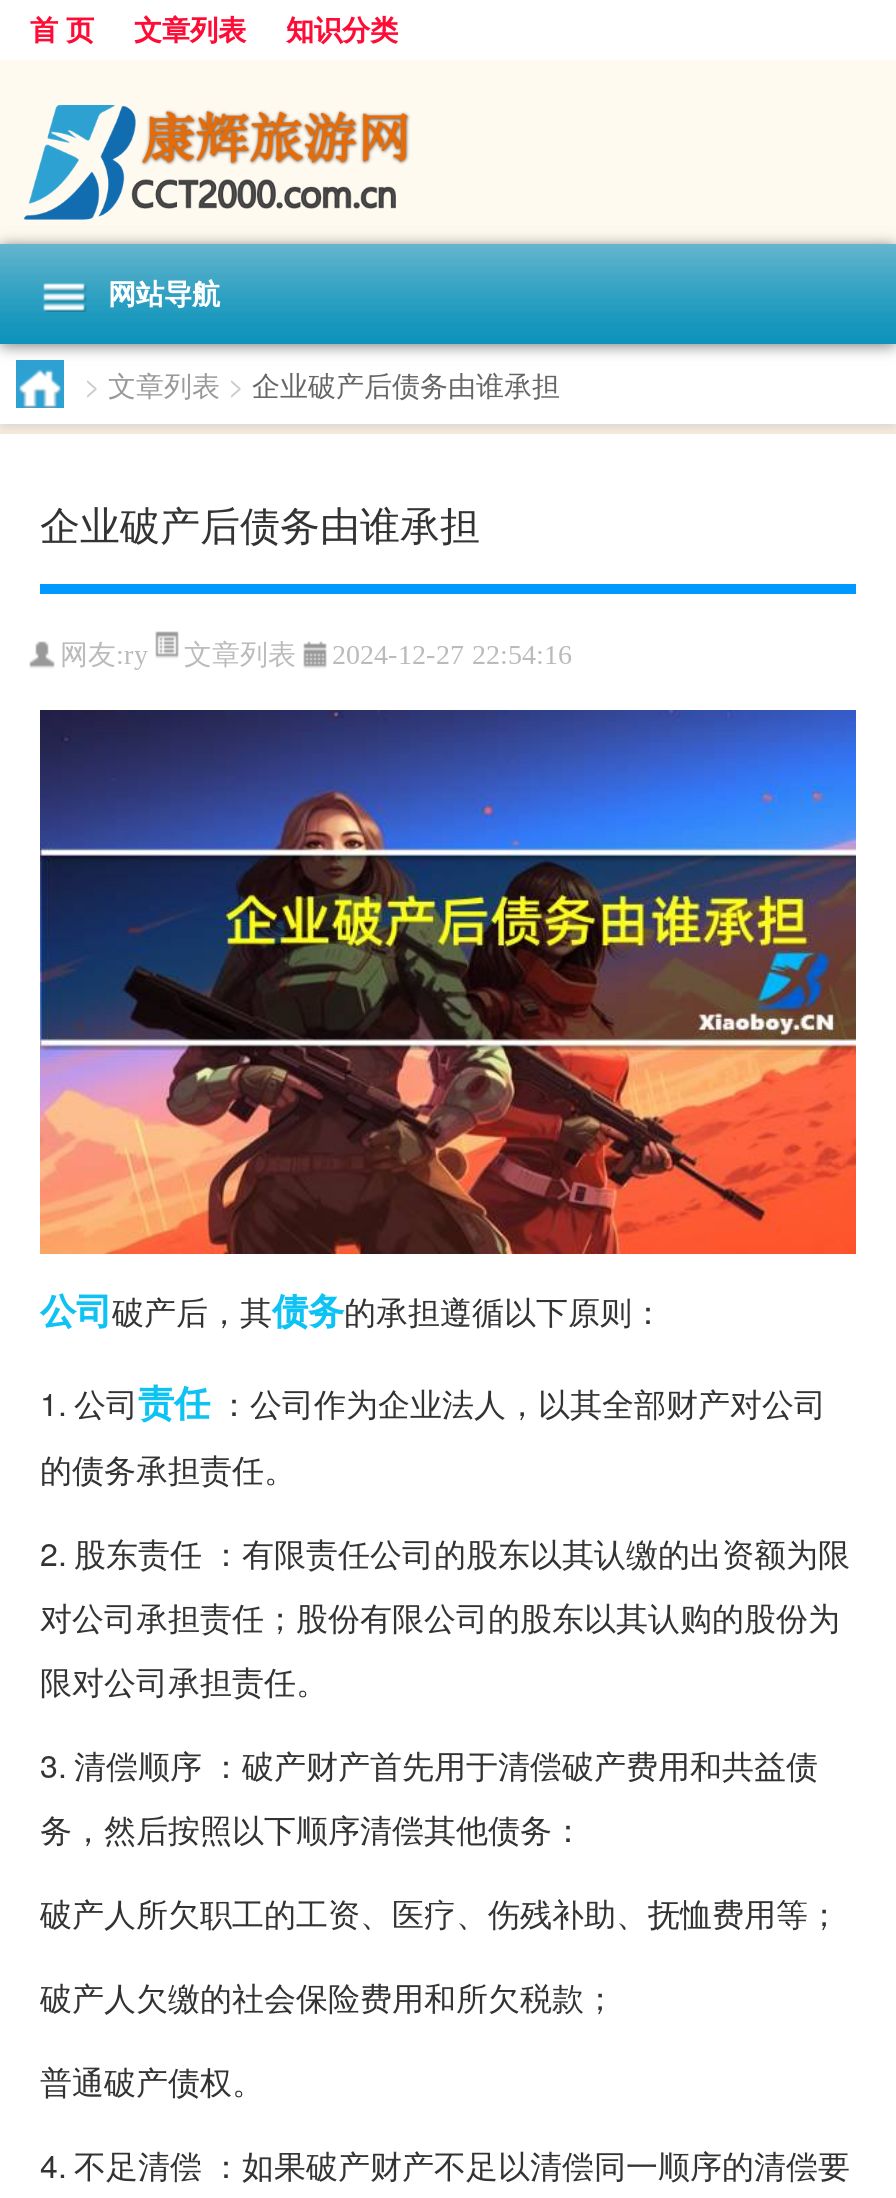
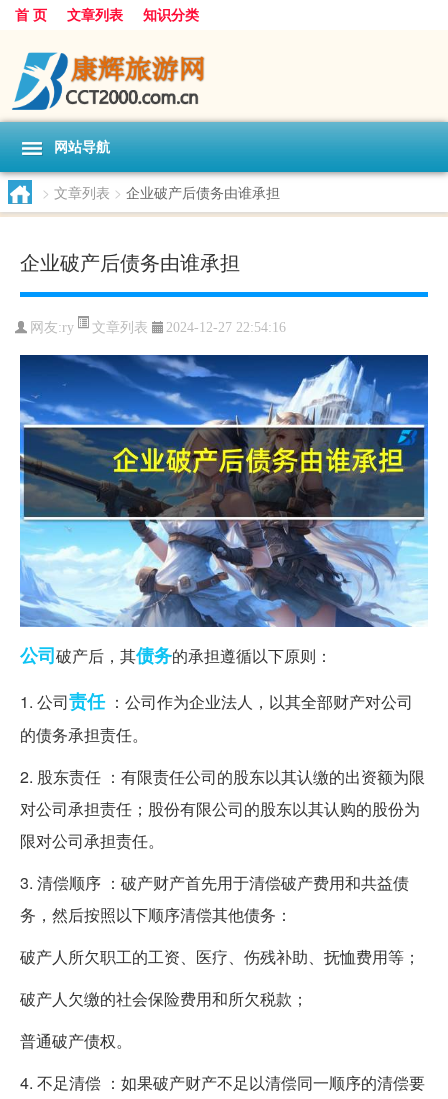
[38,708,858,1256] [image] -> [19,354,429,628] [image]

